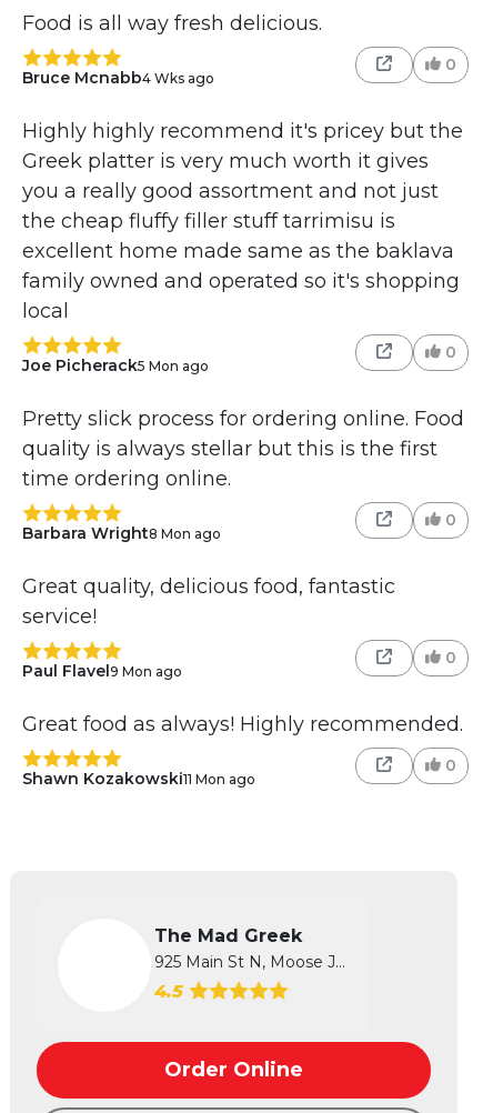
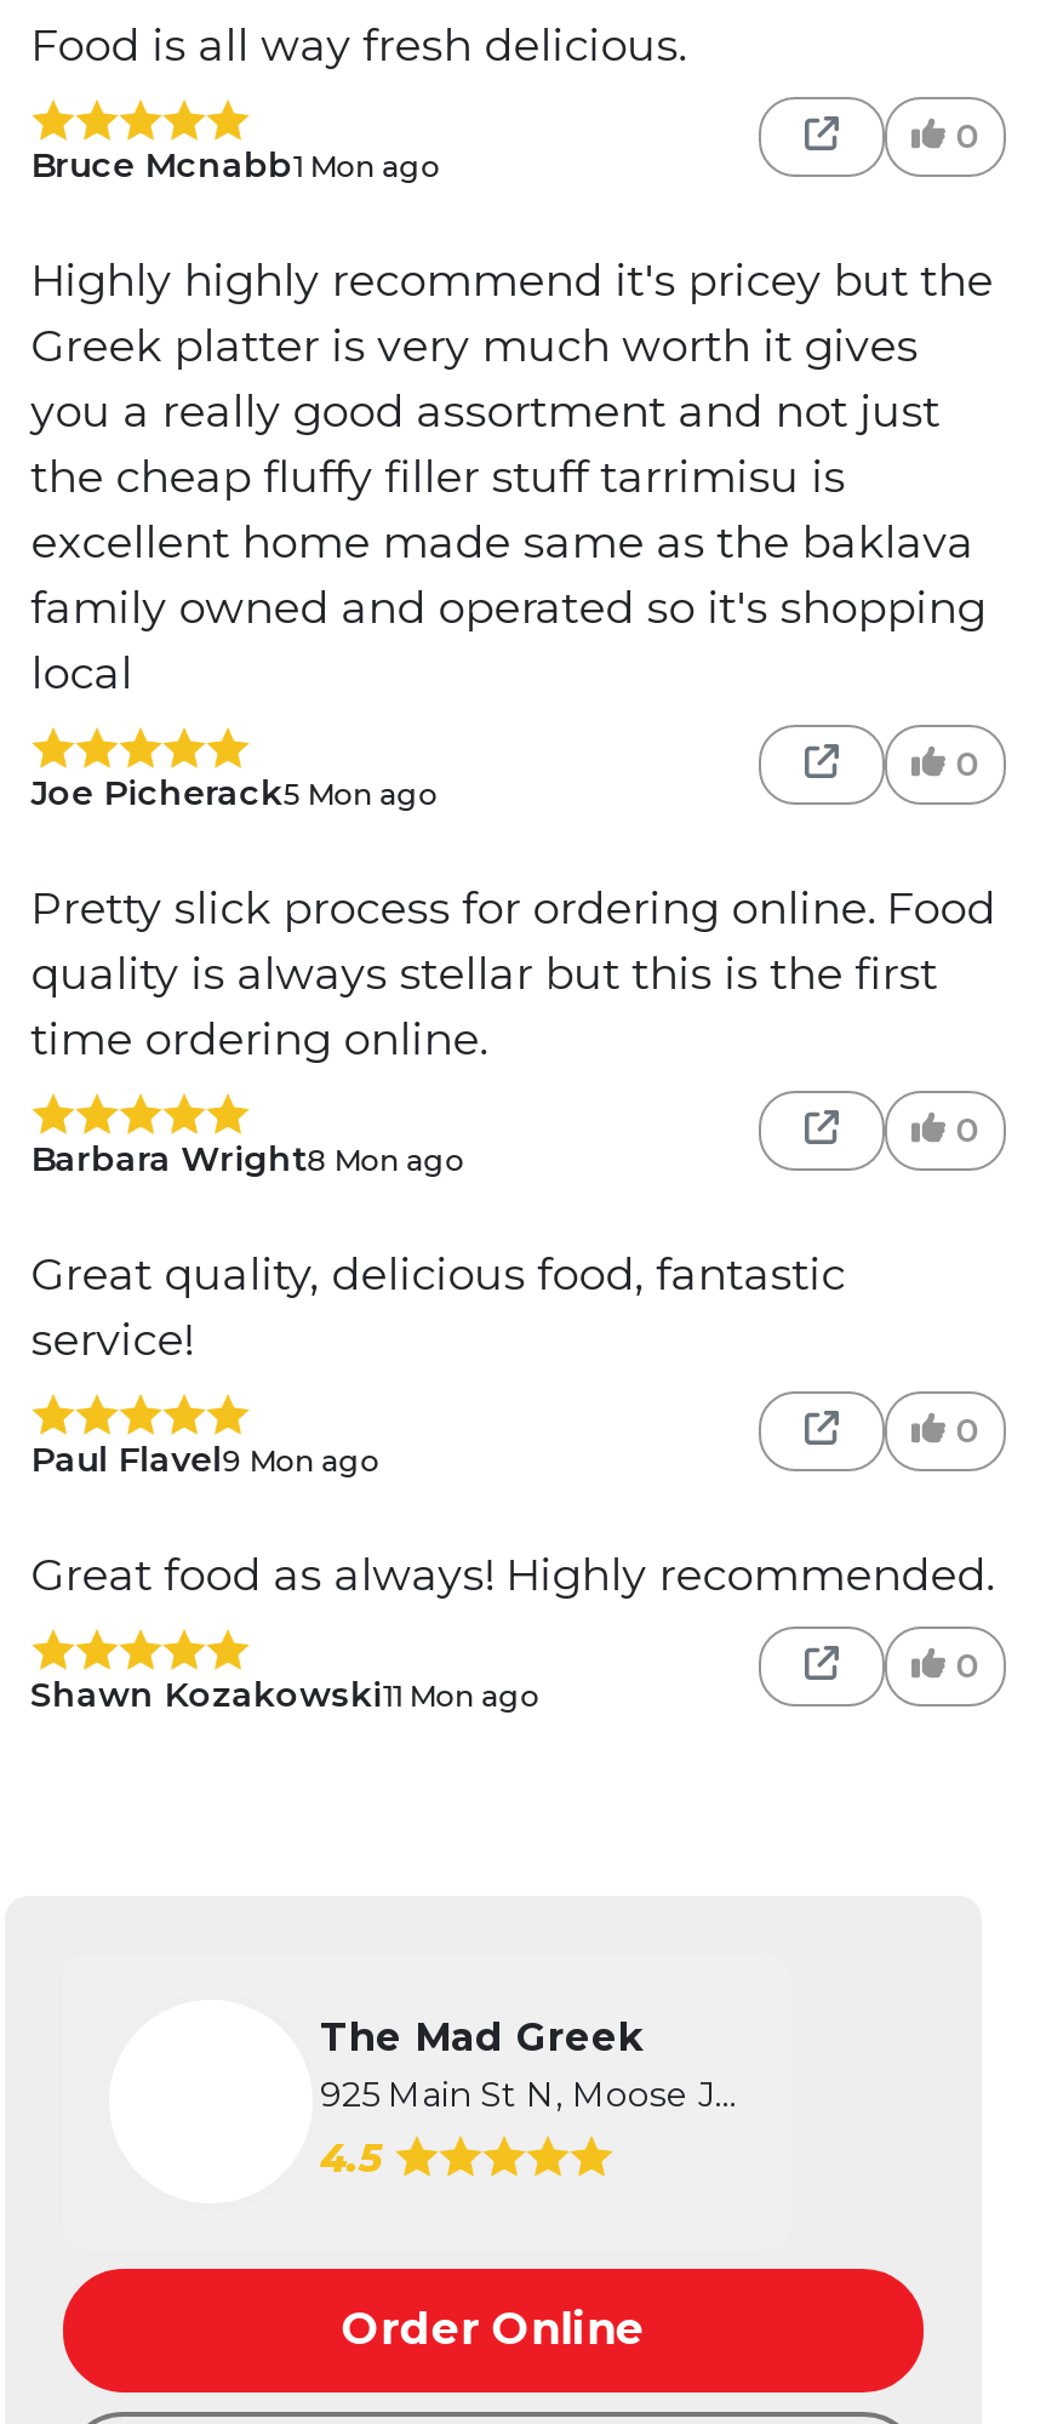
[22,68,214,88] Bruce Mcnabb4 Wks ago -> [31,143,440,187] Bruce Mcnabb1 Mon ago

